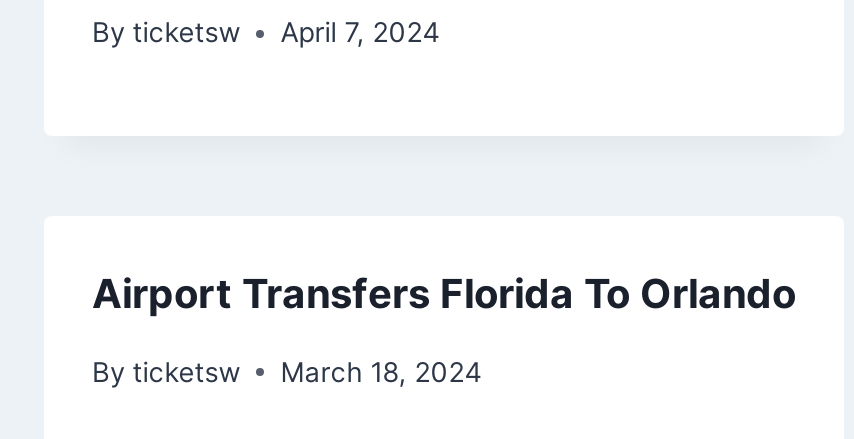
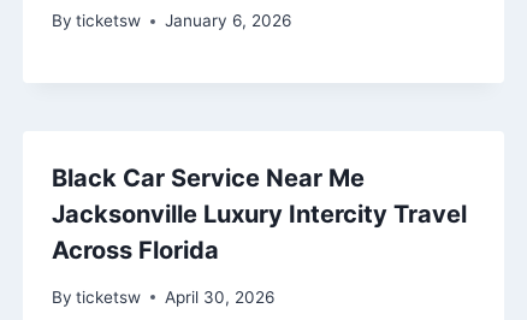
[92,17,440,49] By ticketsw April 7, 2024 -> [52,11,291,30] By ticketsw January 6, 2026
[92,271,796,319] Airport Transfers Florida To Orlando -> [52,164,467,265] Black Car Service Near Me | Jacksonville Luxury Intercity Travel | Across Florida
[92,356,482,388] By ticketsw March 18, 2024 -> [52,287,275,307] By ticketsw April 30, 2026

